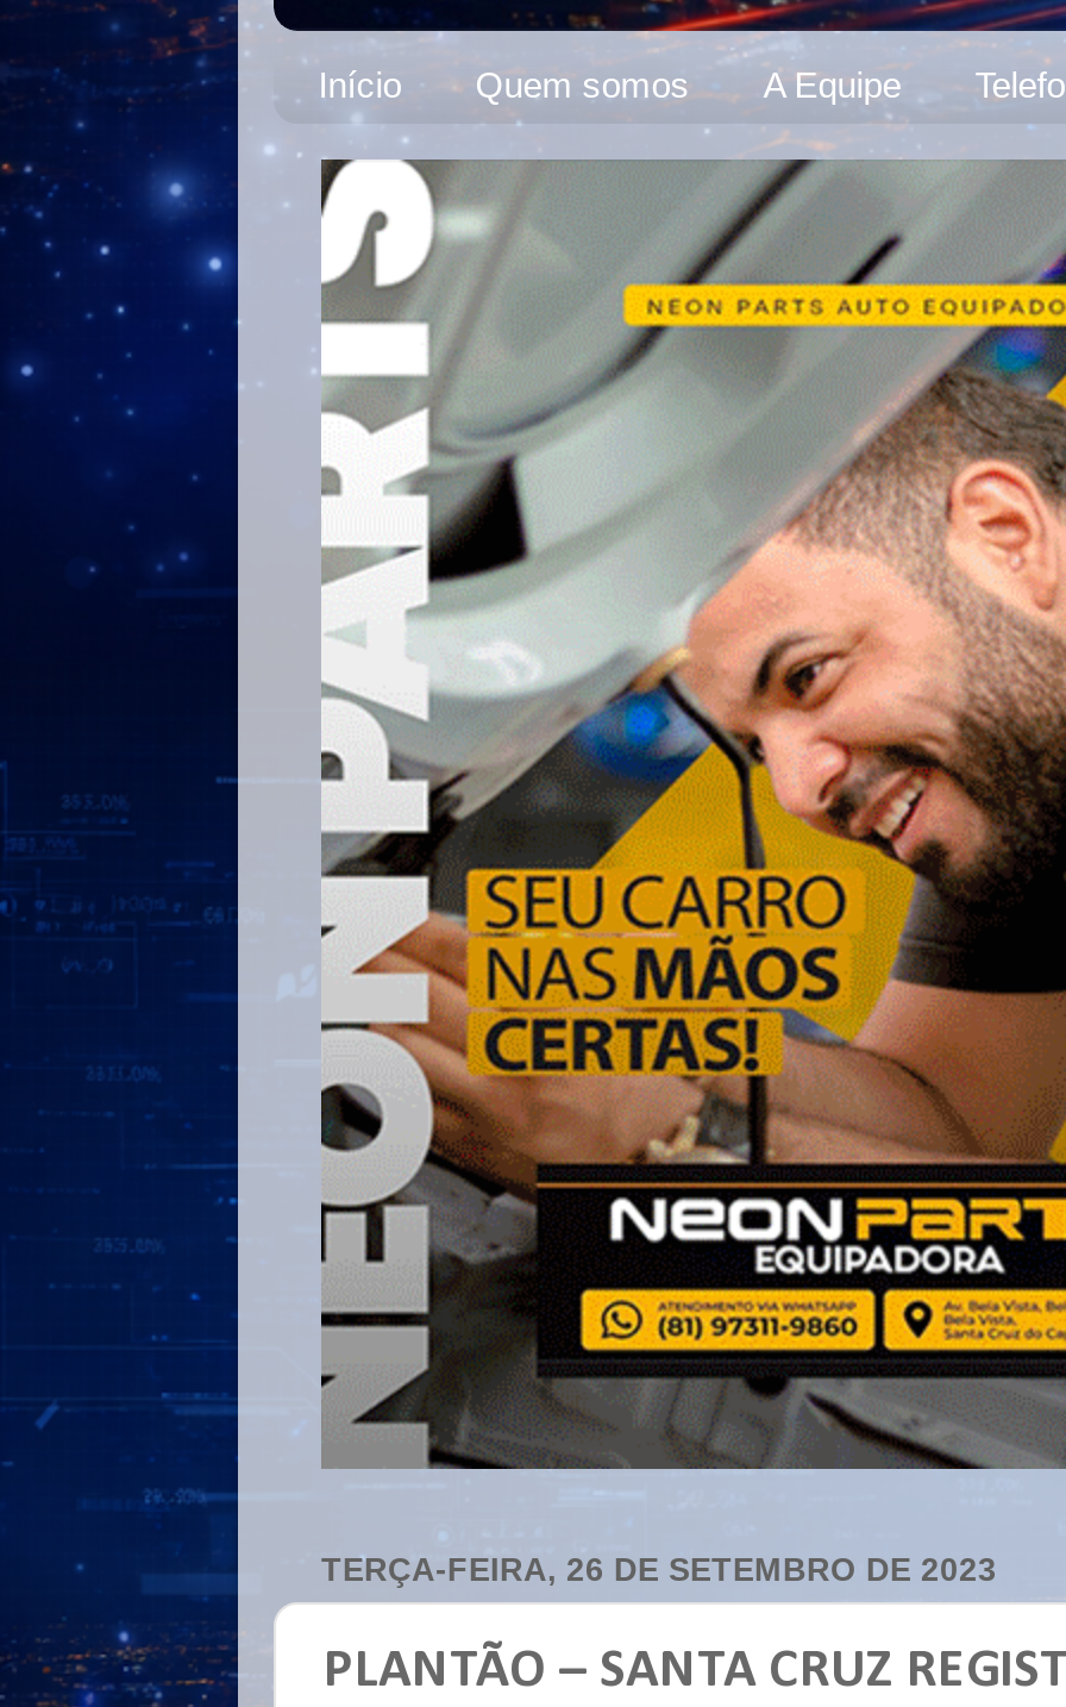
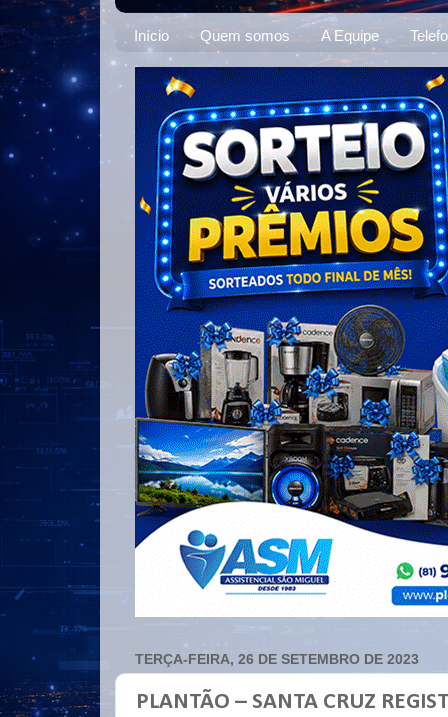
[319,160,1059,1471] [image] -> [134,66,445,618] [image]

